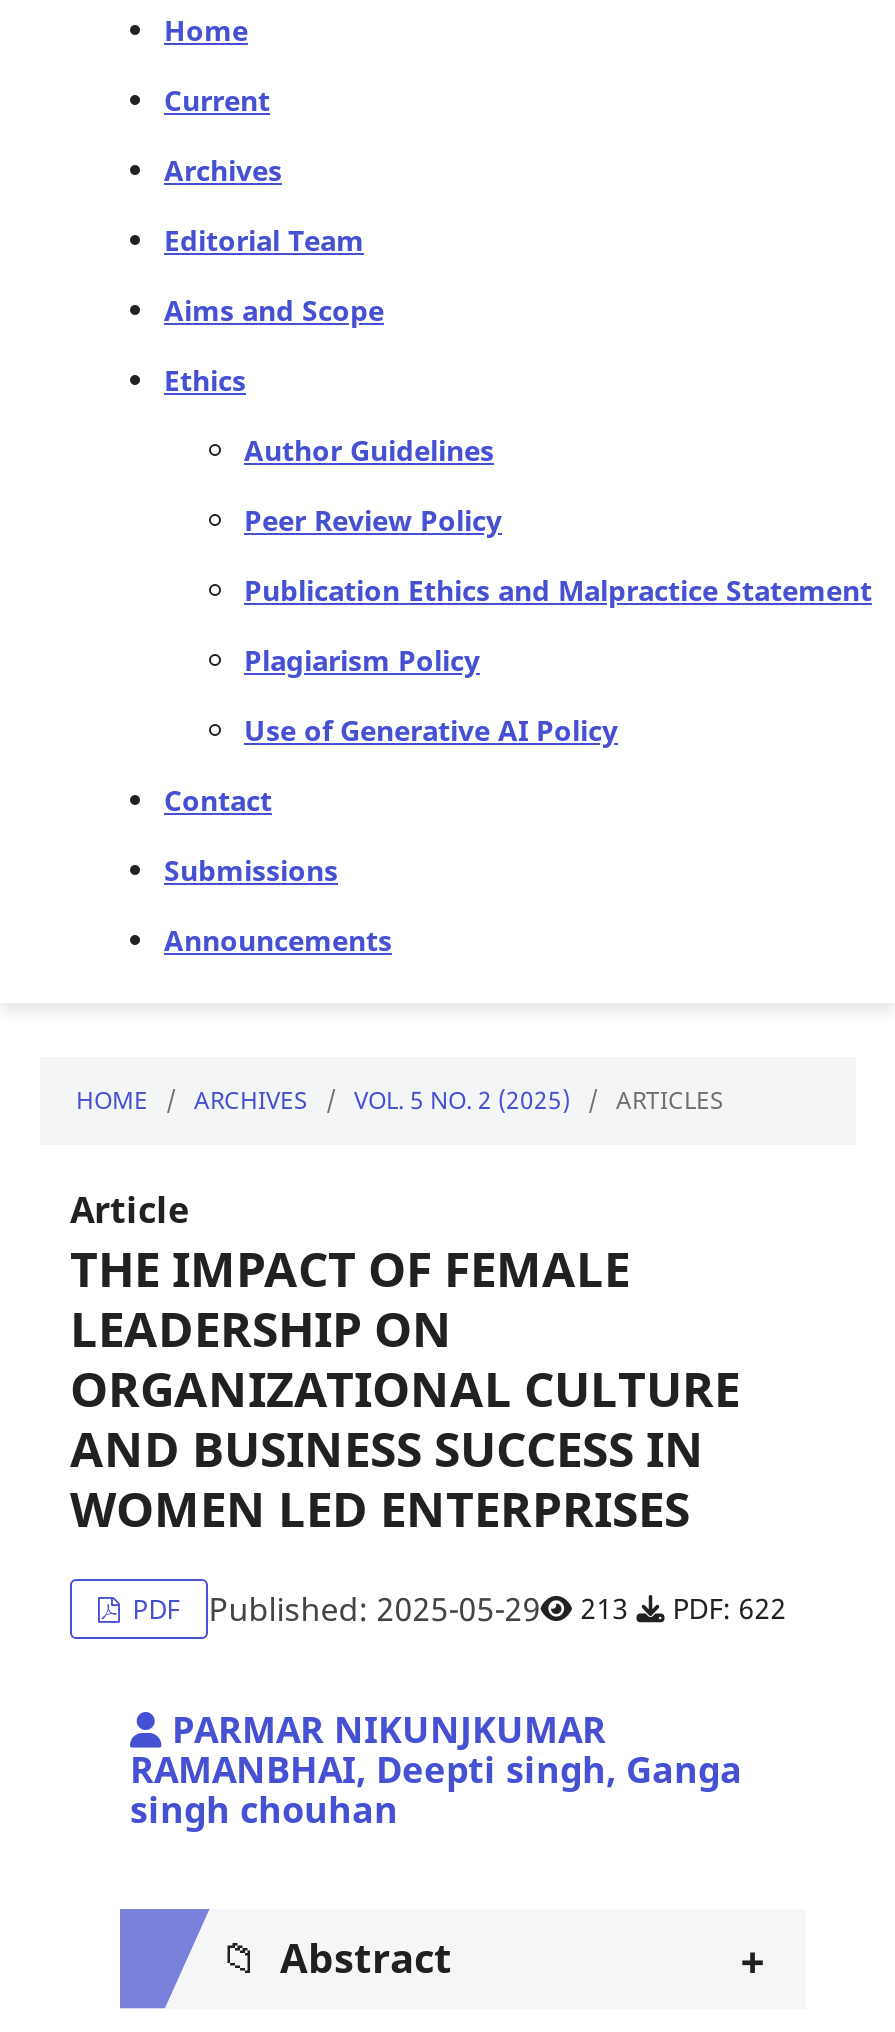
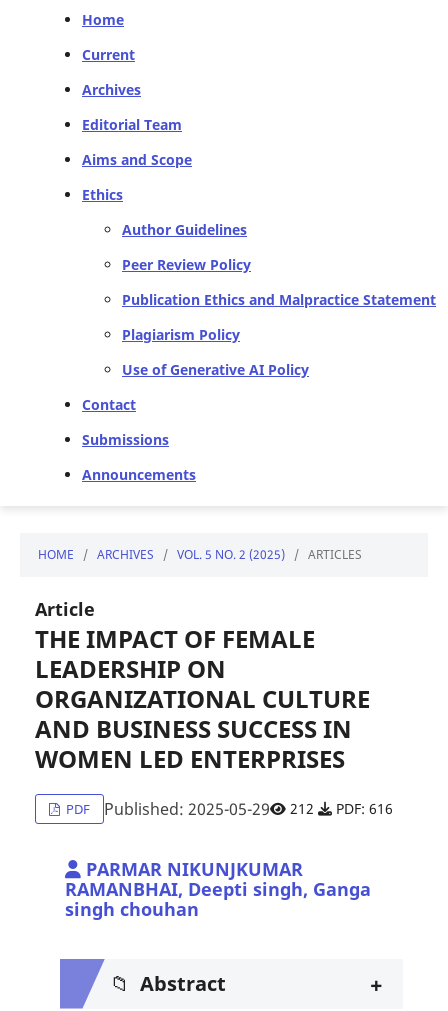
[572,1588,636,1626] 213 -> [286,799,318,818] 212
[664,1588,786,1626] PDF: 622 -> [332,799,393,818] PDF: 616

